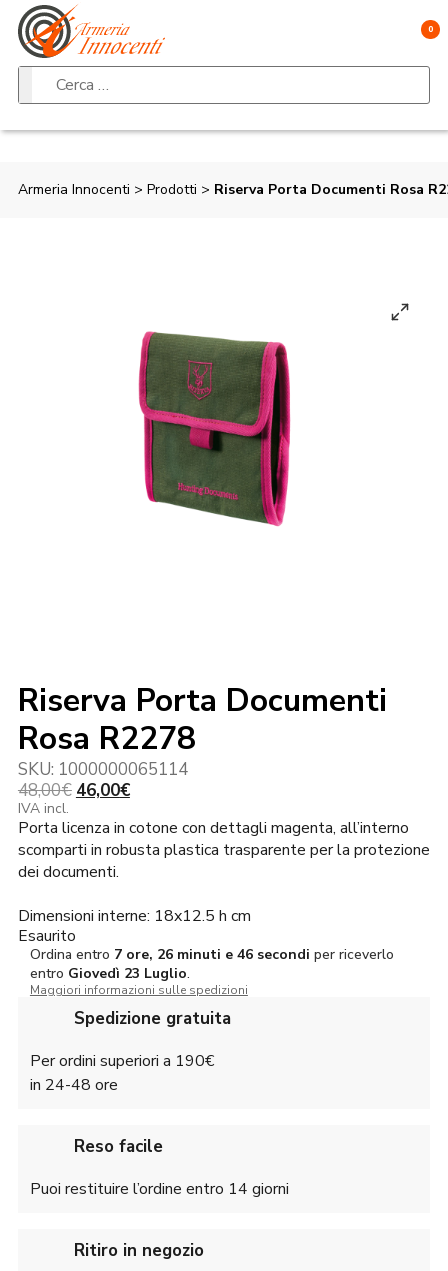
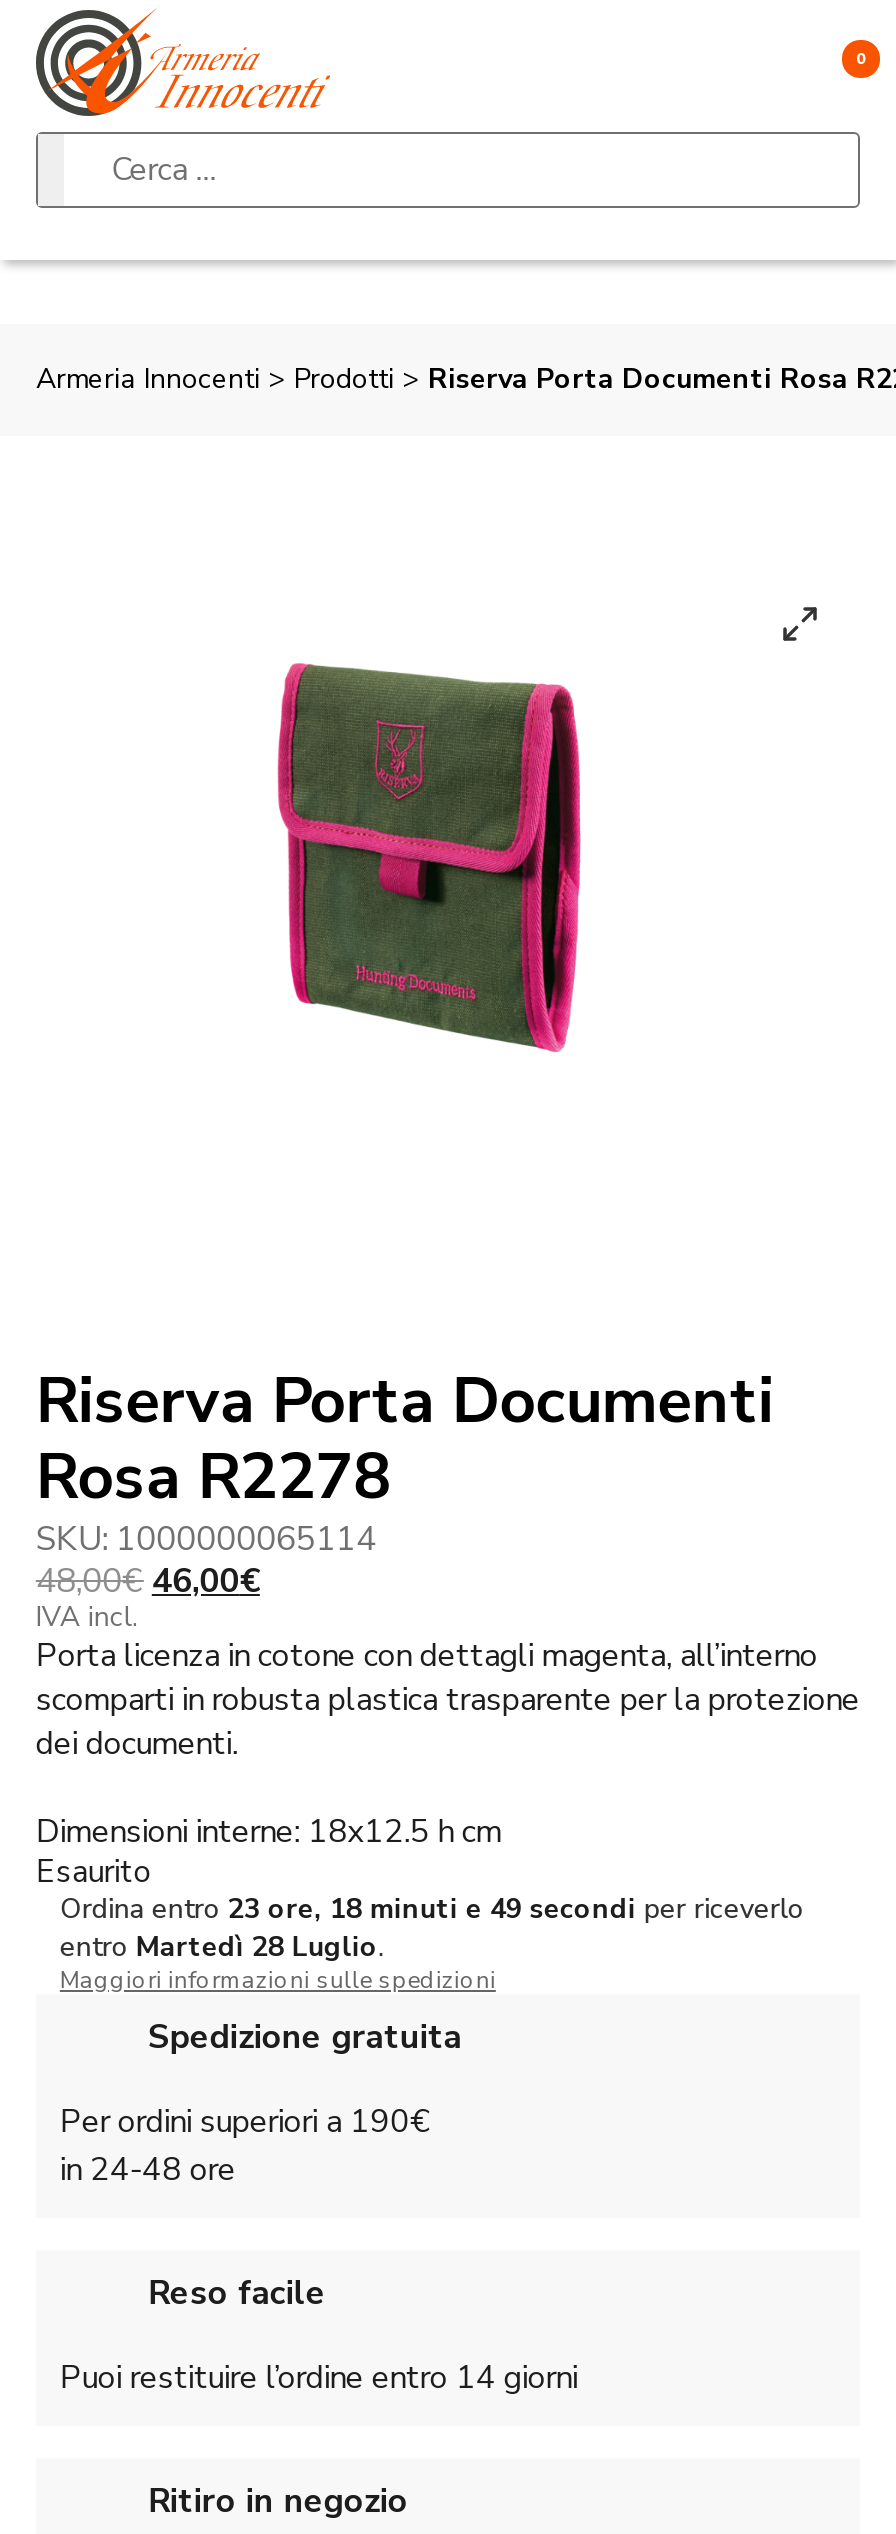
[30,945,394,964] Ordina entro 7 ore, 26 minuti e 46 secondi per riceverlo -> [60,1890,804,1928] Ordina entro 23 ore, 18 minuti e 49 secondi per riceverlo
[30,964,190,983] entro Giovedì 23 Luglio. -> [60,1928,384,1966] entro Martedì 28 Luglio.

